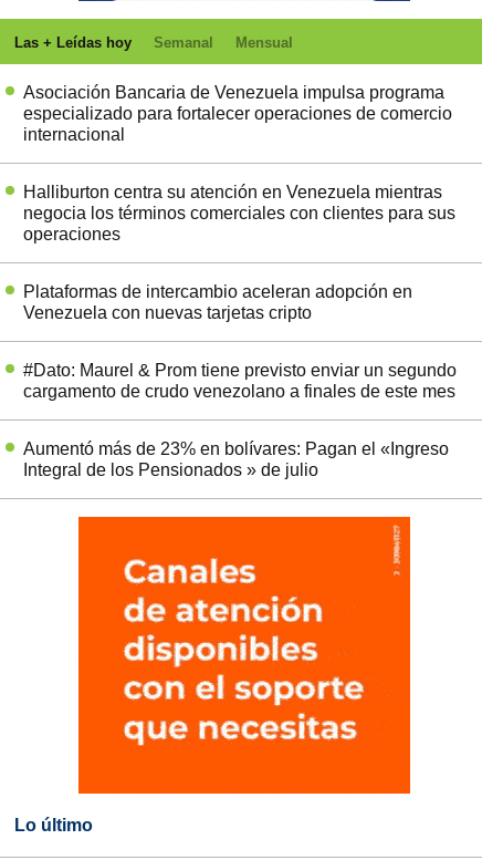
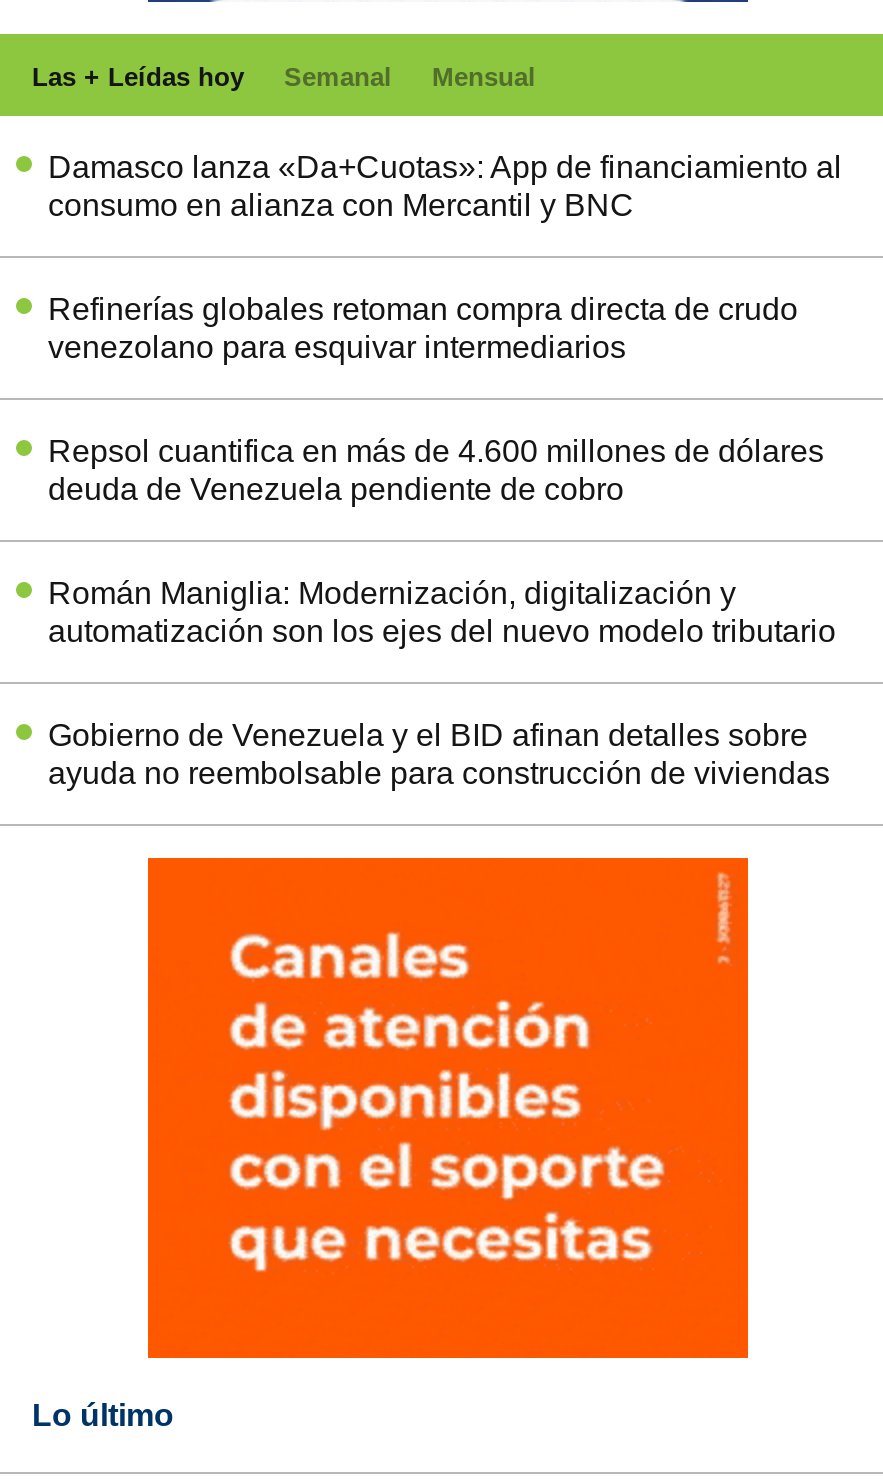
[23,83,452,144] Asociación Bancaria de Venezuela impulsa programa | especializado para fortalecer operaciones de comercio | internacional -> [48,150,842,222] Damasco lanza «Da+Cuotas»: App de financiamiento al | consumo en alianza con Mercantil y BNC
[23,183,455,243] Halliburton centra su atención en Venezuela mientras | negocia los términos comerciales con clientes para sus | operaciones -> [48,292,798,364] Refinerías globales retoman compra directa de crudo | venezolano para esquivar intermediarios
[23,282,412,322] Plataformas de intercambio aceleran adopción en | Venezuela con nuevas tarjetas cripto -> [48,434,824,506] Repsol cuantifica en más de 4.600 millones de dólares | deuda de Venezuela pendiente de cobro
[23,361,457,401] #Dato: Maurel & Prom tiene previsto enviar un segundo | cargamento de crudo venezolano a finales de este mes -> [48,576,836,648] Román Maniglia: Modernización, digitalización y | automatización son los ejes del nuevo modelo tributario
[23,439,449,479] Aumentó más de 23% en bolívares: Pagan el «Ingreso | Integral de los Pensionados » de julio -> [48,718,830,790] Gobierno de Venezuela y el BID afinan detalles sobre | ayuda no reembolsable para construcción de viviendas

